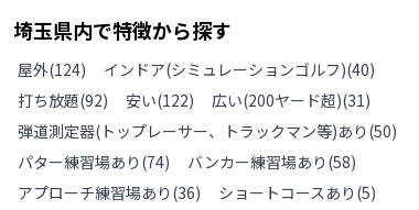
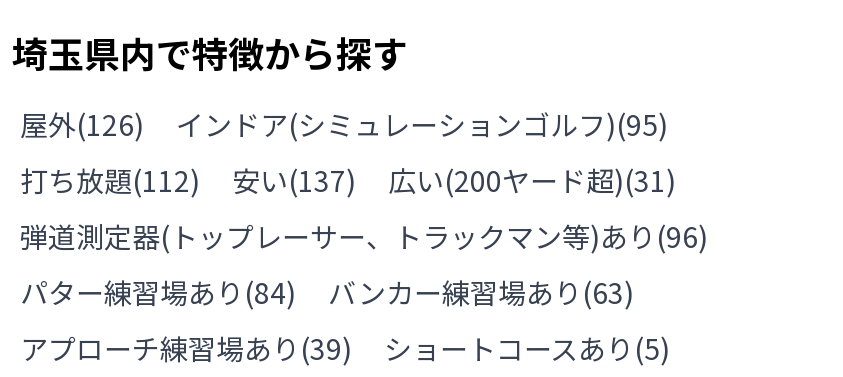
[18,58,86,80] 屋外(124) -> [20,104,144,144] 屋外(126)
[104,58,375,80] インドア(シミュレーションゴルフ)(40) -> [176,104,668,144] インドア(シミュレーションゴルフ)(95)
[18,89,108,111] 打ち放題(92) -> [20,160,200,200] 打ち放題(112)
[126,89,194,111] 安い(122) -> [232,160,356,200] 安い(137)
[18,120,397,142] 弾道測定器(トップレーサー、トラックマン等)あり(50) -> [20,216,708,256] 弾道測定器(トップレーサー、トラックマン等)あり(96)
[18,151,170,173] パター練習場あり(74) -> [20,272,296,312] パター練習場あり(84)
[187,151,356,173] バンカー練習場あり(58) -> [328,272,634,312] バンカー練習場あり(63)
[18,181,201,203] アプローチ練習場あり(36) -> [20,328,352,368] アプローチ練習場あり(39)

